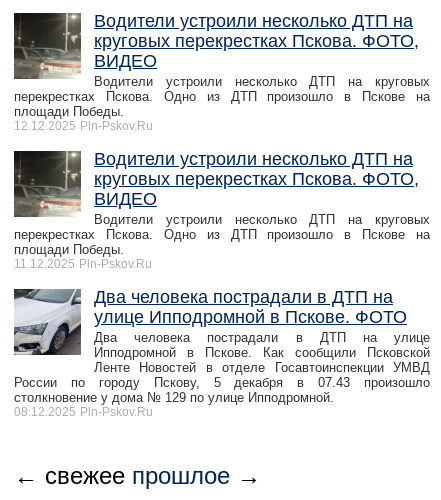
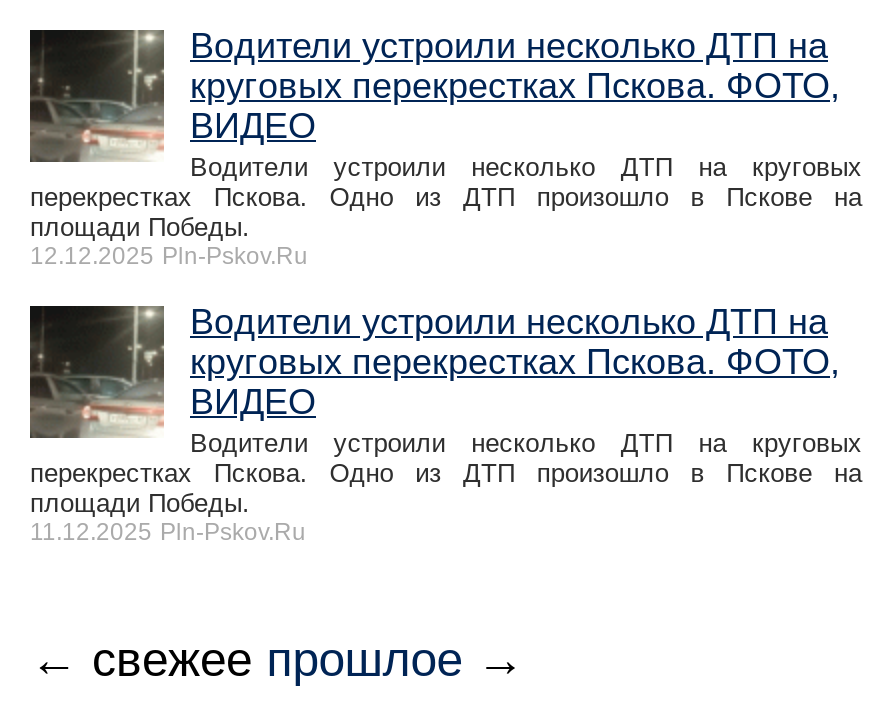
[13,287,430,419] [image] | Два человека пострадали в ДТП на | улице Ипподромной в Пскове. ФОТО | Два человека пострадали в ДТП на улице | Ипподромной в Пскове. Как сообщили Псковской | Ленте Новостей в отделе Госавтоинспекции УМВД | России по городу Пскову, 5 декабря в 07.43 произошло | столкновение у дома № 129 по улице Ипподромной. | 08.12.2025 Pln-Pskov.Ru -> none

